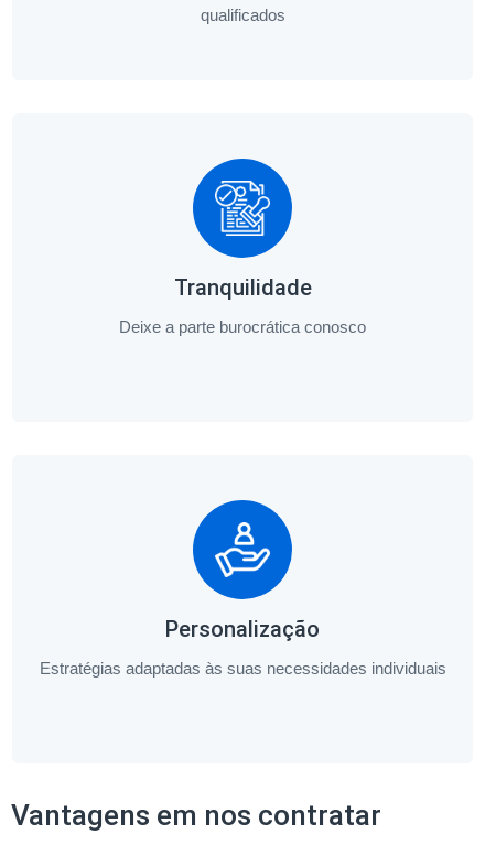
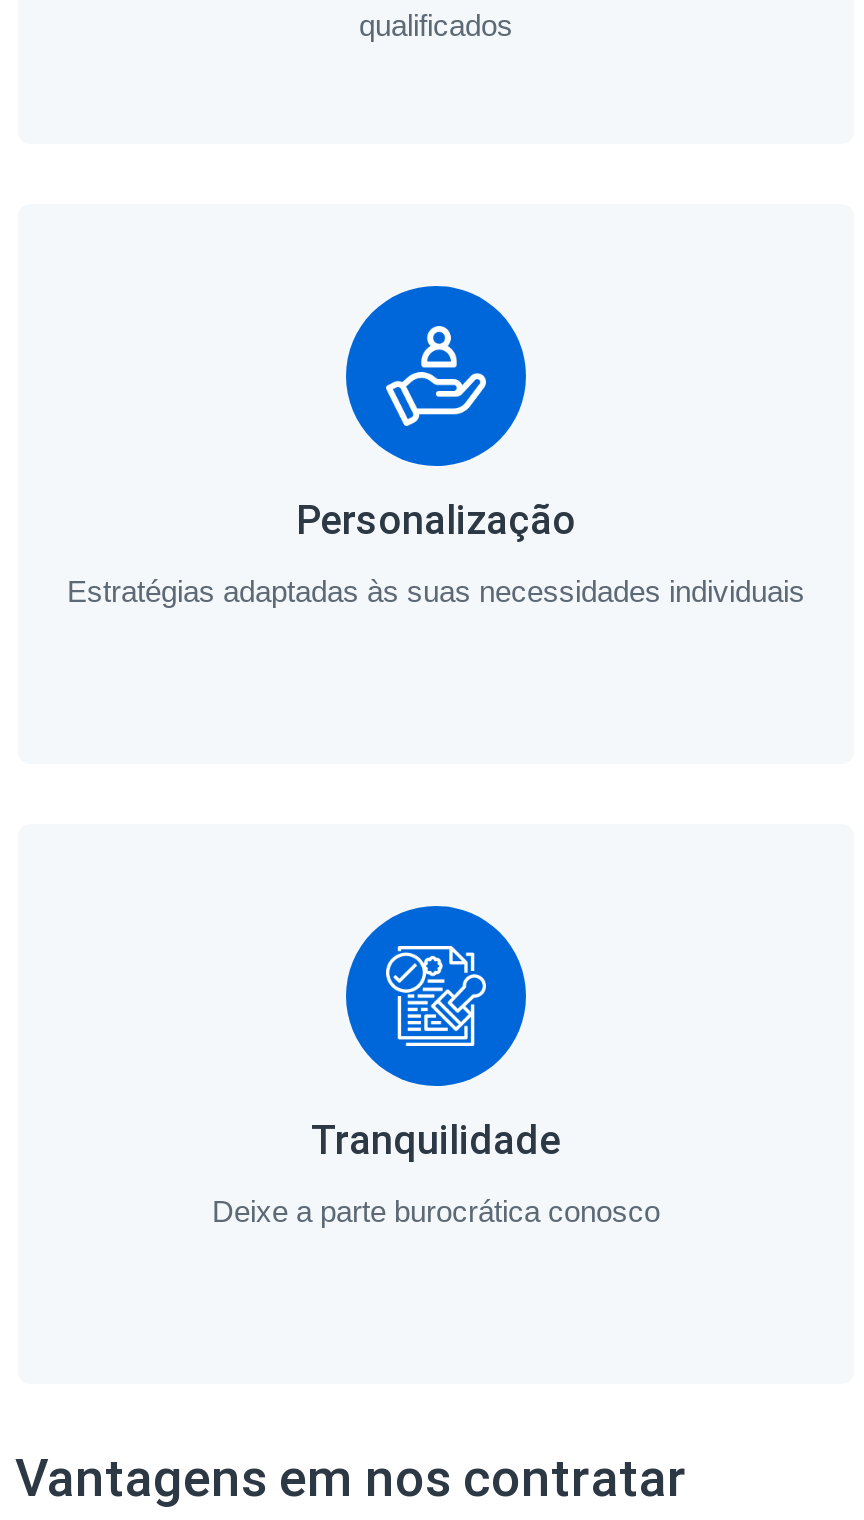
moved [215,182,269,229] -> [386,948,484,1034]: [image]
moved [119,275,366,336] -> [212,1117,660,1229]: Tranquilidade | Deixe a parte burocrática conosco
moved [39,522,446,678] -> [67,326,805,609]: [image] | Personalização | Estratégias adaptadas às suas necessidades individuais

